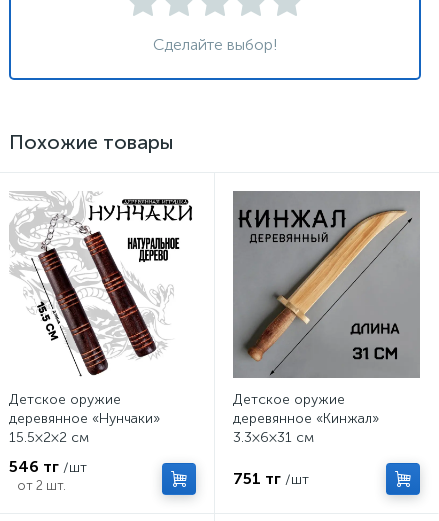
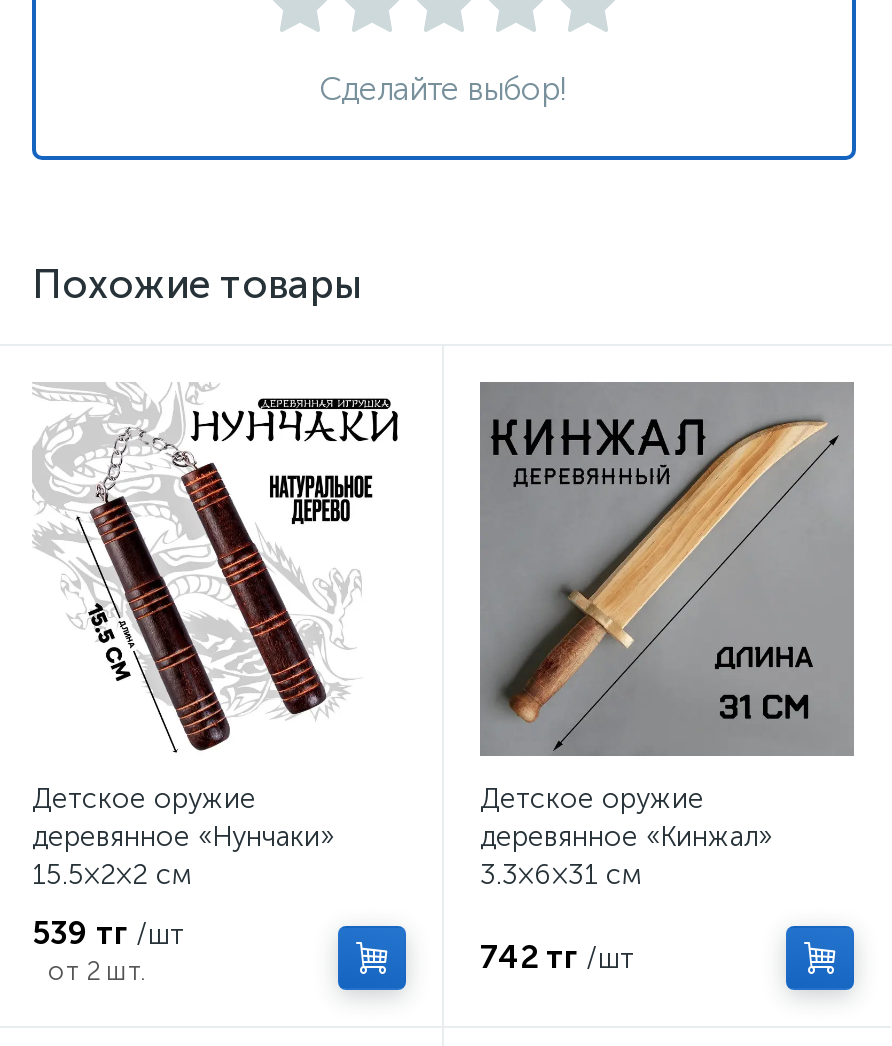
[9,457,87,476] 546 тг /шт -> [32,914,184,952] 539 тг /шт
[233,469,309,488] 751 тг /шт -> [480,938,634,976] 742 тг /шт

